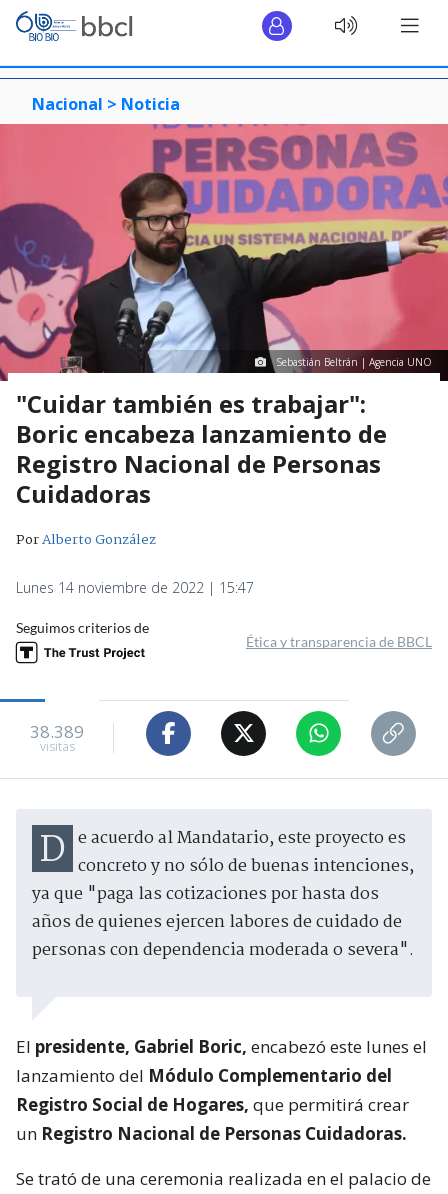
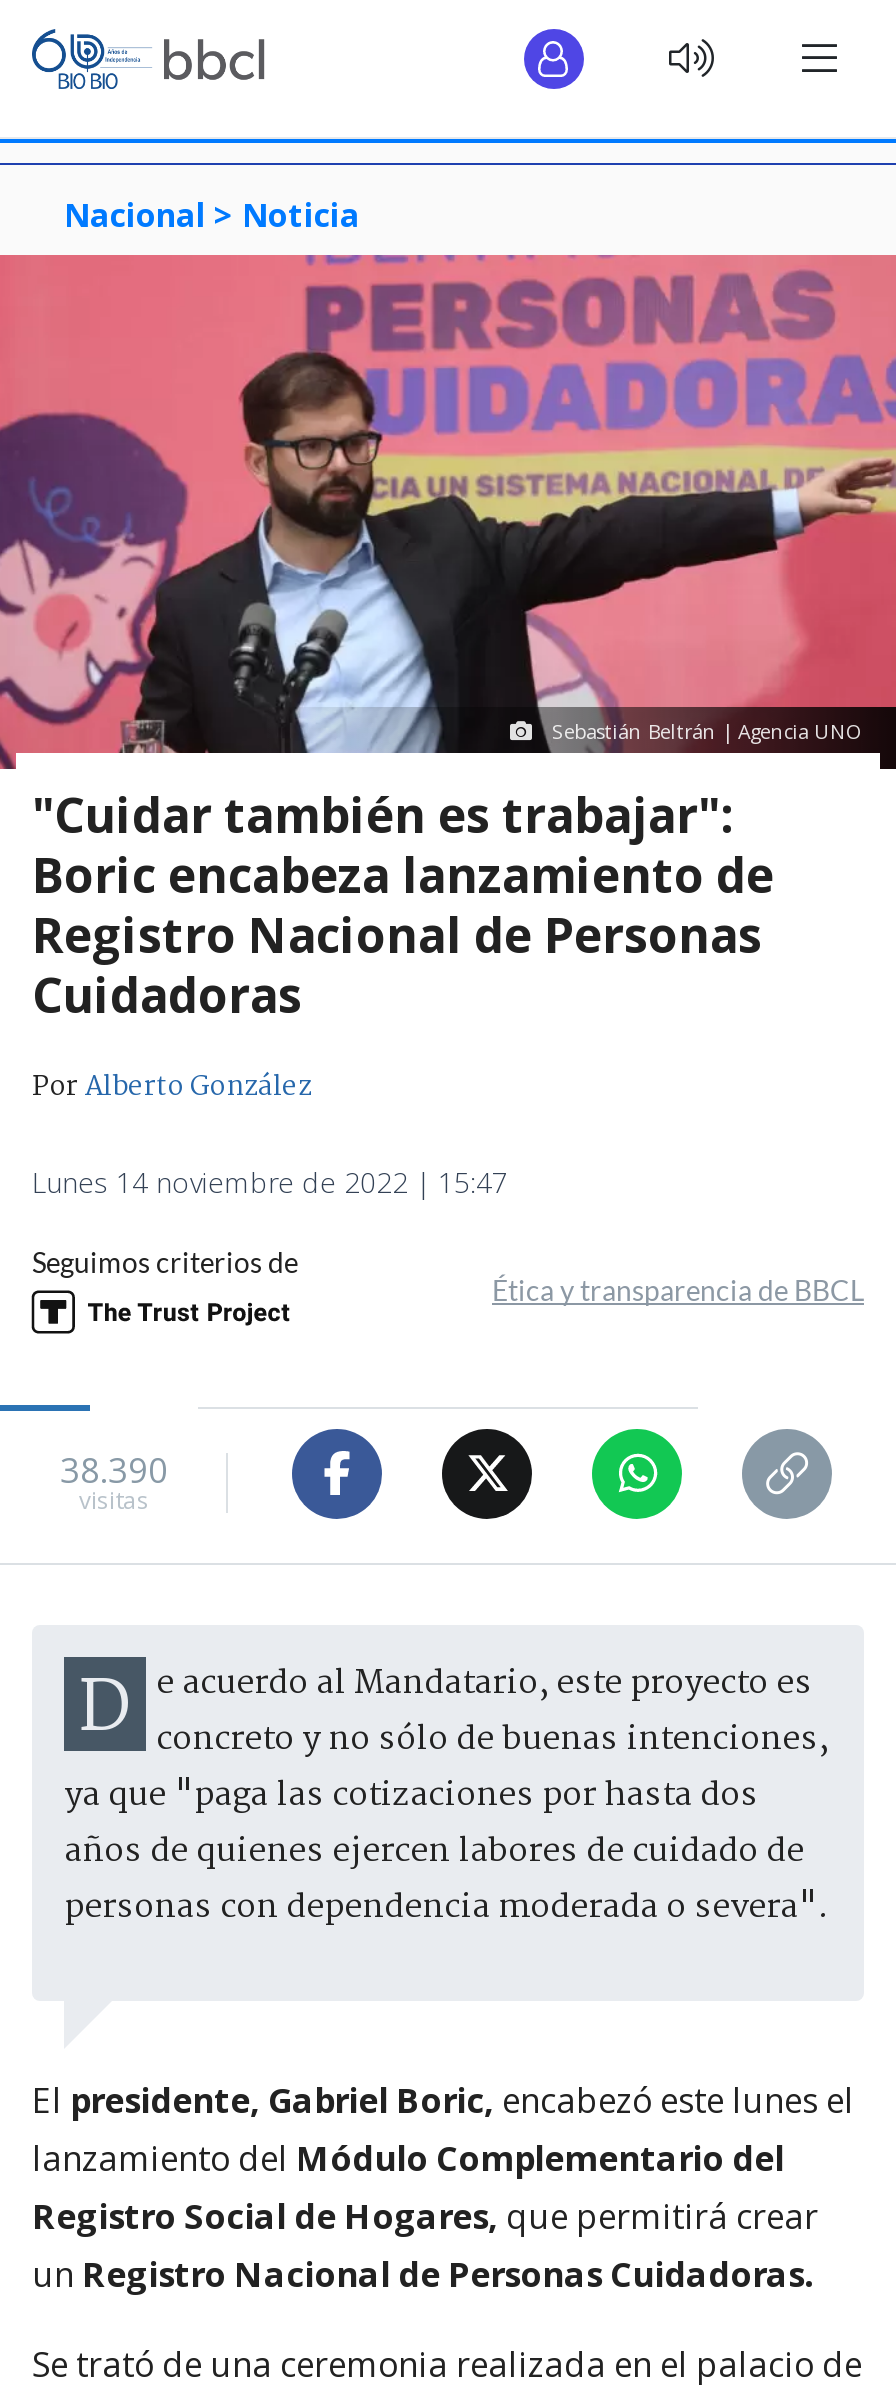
[30,720,84,743] 38.389 -> [60,1448,168,1494] 38.390

